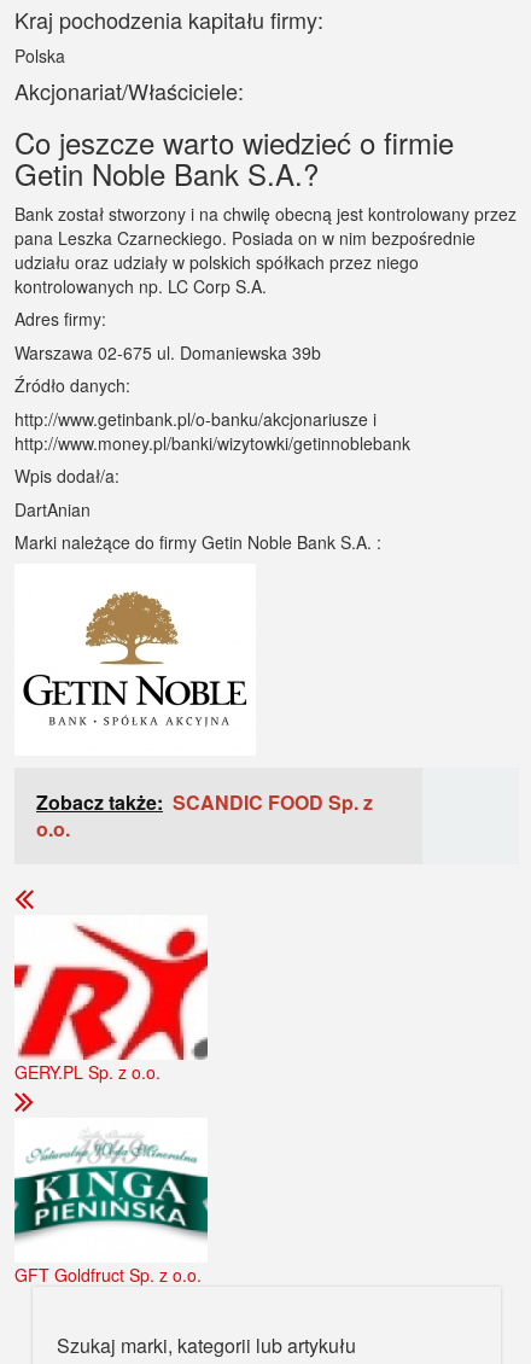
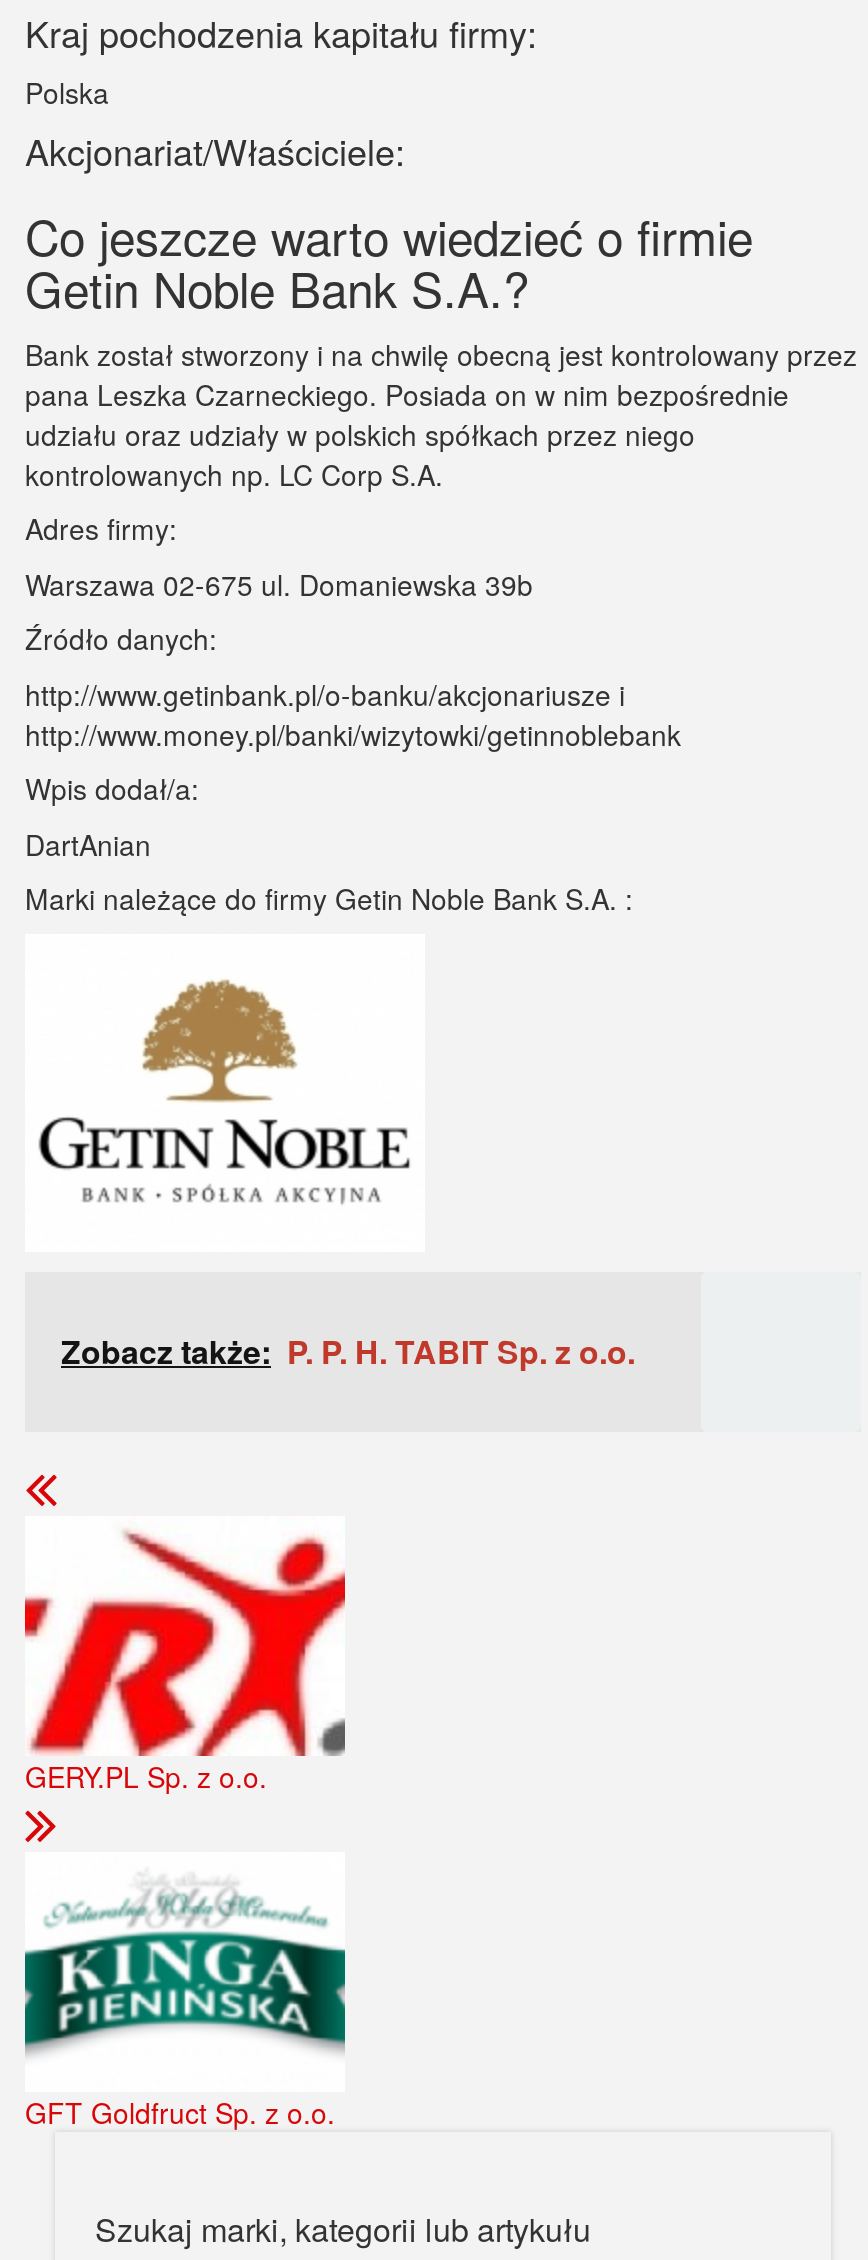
[36,788,373,843] Zobacz także: SCANDIC FOOD Sp. z | o.o. -> [61,1328,635,1374] Zobacz także: P. P. H. TABIT Sp. z o.o.

